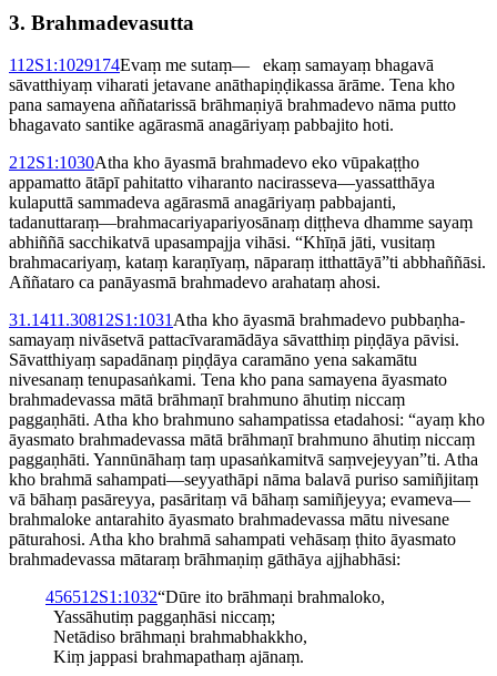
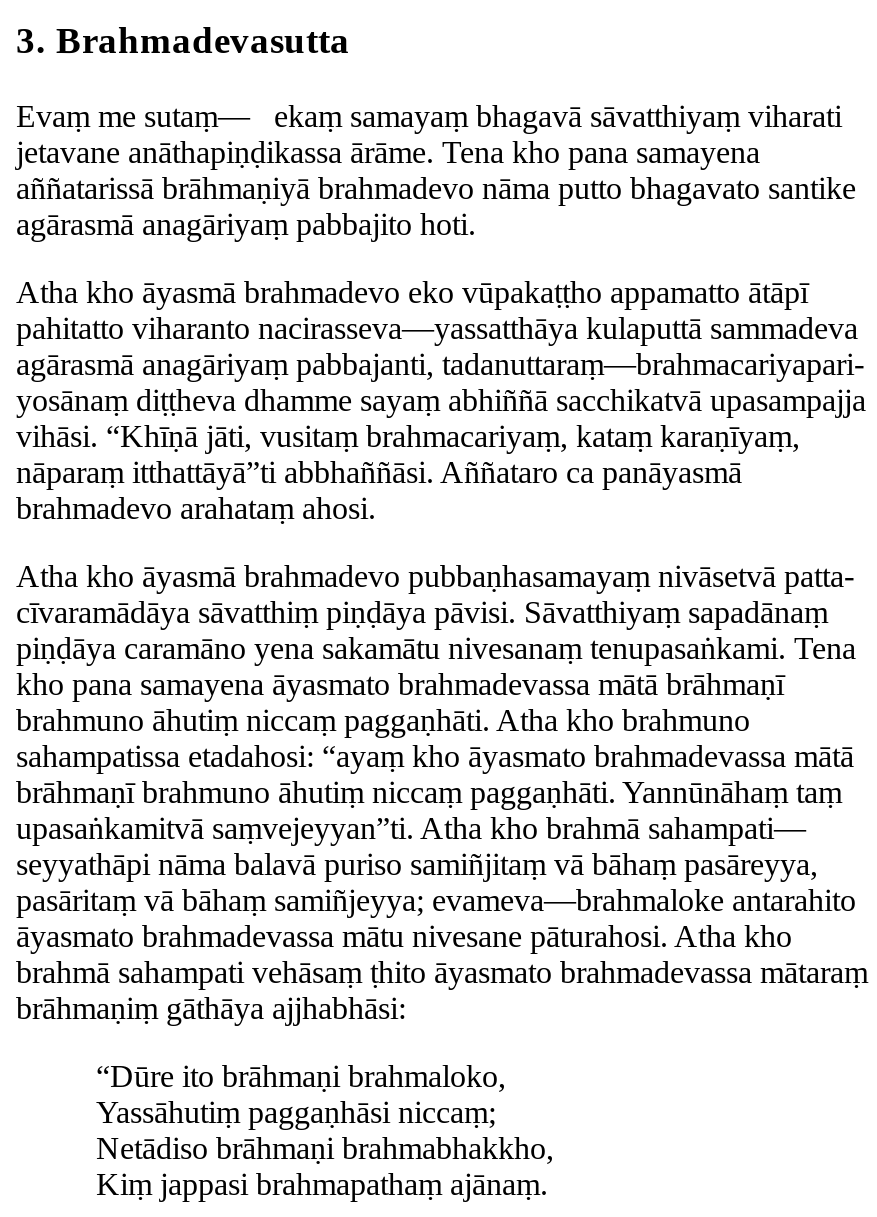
[9,56,456,134] 112S1:1029 174Evaṃ me sutaṃ— ekaṃ samayaṃ bhagavā | sāvatthiyaṃ viharati jetavane anāthapiṇḍikassa ārāme. Tena kho | pana samayena aññatarissā brāhmaṇiyā brahmadevo nāma putto | bhagavato santike agārasmā anagāriyaṃ pabbajito hoti. -> [16,100,856,242] Evaṃ me sutaṃ— ekaṃ samayaṃ bhagavā sāvatthiyaṃ viharati | jetavane anāthapiṇḍikassa ārāme. Tena kho pana samayena | aññatarissā brāhmaṇiyā brahmadevo nāma putto bhagavato santike | agārasmā anagāriyaṃ pabbajito hoti.
[9,153,486,292] 2 12S1:1030Atha kho āyasmā brahmadevo eko vūpakaṭṭho | appamatto ātāpī pahitatto viharanto nacirasseva—yassatthāya | kulaputtā sammadeva agārasmā anagāriyaṃ pabbajanti, | tadanuttaraṃ—brahmacariyapariyosānaṃ diṭṭheva dhamme sayaṃ | abhiññā sacchikatvā upasampajja vihāsi. “Khīṇā jāti, vusitaṃ | brahmacariyaṃ, kataṃ karaṇīyaṃ, nāparaṃ itthattāyā”ti abbhaññāsi. | Aññataro ca panāyasmā brahmadevo arahataṃ ahosi. -> [16,276,866,526] Atha kho āyasmā brahmadevo eko vūpakaṭṭho appamatto ātāpī | pahitatto viharanto nacirasseva—yassatthāya kulaputtā sammadeva | agārasmā anagāriyaṃ pabbajanti, tadanuttaraṃ—brahmacariyapari | yosānaṃ diṭṭheva dhamme sayaṃ abhiññā sacchikatvā upasampajja | vihāsi. “Khīṇā jāti, vusitaṃ brahmacariyaṃ, kataṃ karaṇīyaṃ, | nāparaṃ itthattāyā”ti abbhaññāsi. Aññataro ca panāyasmā | brahmadevo arahataṃ ahosi.
[9,311,485,569] 3 1.1411.308 12S1:1031Atha kho āyasmā brahmadevo pubbaṇha | samayaṃ nivāsetvā pattacīvaramādāya sāvatthiṃ piṇḍāya pāvisi. | Sāvatthiyaṃ sapadānaṃ piṇḍāya caramāno yena sakamātu | nivesanaṃ tenupasaṅkami. Tena kho pana samayena āyasmato | brahmadevassa mātā brāhmaṇī brahmuno āhutiṃ niccaṃ | paggaṇhāti. Atha kho brahmuno sahampatissa etadahosi: “ayaṃ kho | āyasmato brahmadevassa mātā brāhmaṇī brahmuno āhutiṃ niccaṃ | paggaṇhāti. Yannūnāhaṃ taṃ upasaṅkamitvā saṃvejeyyan”ti. Atha | kho brahmā sahampati—seyyathāpi nāma balavā puriso samiñjitaṃ | vā bāhaṃ pasāreyya, pasāritaṃ vā bāhaṃ samiñjeyya; evameva— | brahmaloke antarahito āyasmato brahmadevassa mātu nivesane | pāturahosi. Atha kho brahmā sahampati vehāsaṃ ṭhito āyasmato | brahmadevassa mātaraṃ brāhmaṇiṃ gāthāya ajjhabhāsi: -> [16,560,868,1026] Atha kho āyasmā brahmadevo pubbaṇhasamayaṃ nivāsetvā patta | cīvaramādāya sāvatthiṃ piṇḍāya pāvisi. Sāvatthiyaṃ sapadānaṃ | piṇḍāya caramāno yena sakamātu nivesanaṃ tenupasaṅkami. Tena | kho pana samayena āyasmato brahmadevassa mātā brāhmaṇī | brahmuno āhutiṃ niccaṃ paggaṇhāti. Atha kho brahmuno | sahampatissa etadahosi: “ayaṃ kho āyasmato brahmadevassa mātā | brāhmaṇī brahmuno āhutiṃ niccaṃ paggaṇhāti. Yannūnāhaṃ taṃ | upasaṅkamitvā saṃvejeyyan”ti. Atha kho brahmā sahampati— | seyyathāpi nāma balavā puriso samiñjitaṃ vā bāhaṃ pasāreyya, | pasāritaṃ vā bāhaṃ samiñjeyya; evameva—brahmaloke antarahito | āyasmato brahmadevassa mātu nivesane pāturahosi. Atha kho | brahmā sahampati vehāsaṃ ṭhito āyasmato brahmadevassa mātaraṃ | brāhmaṇiṃ gāthāya ajjhabhāsi:
[45,588,385,607] 4565 12S1:1032“Dūre ito brāhmaṇi brahmaloko, -> [96,1060,506,1094] “Dūre ito brāhmaṇi brahmaloko,

